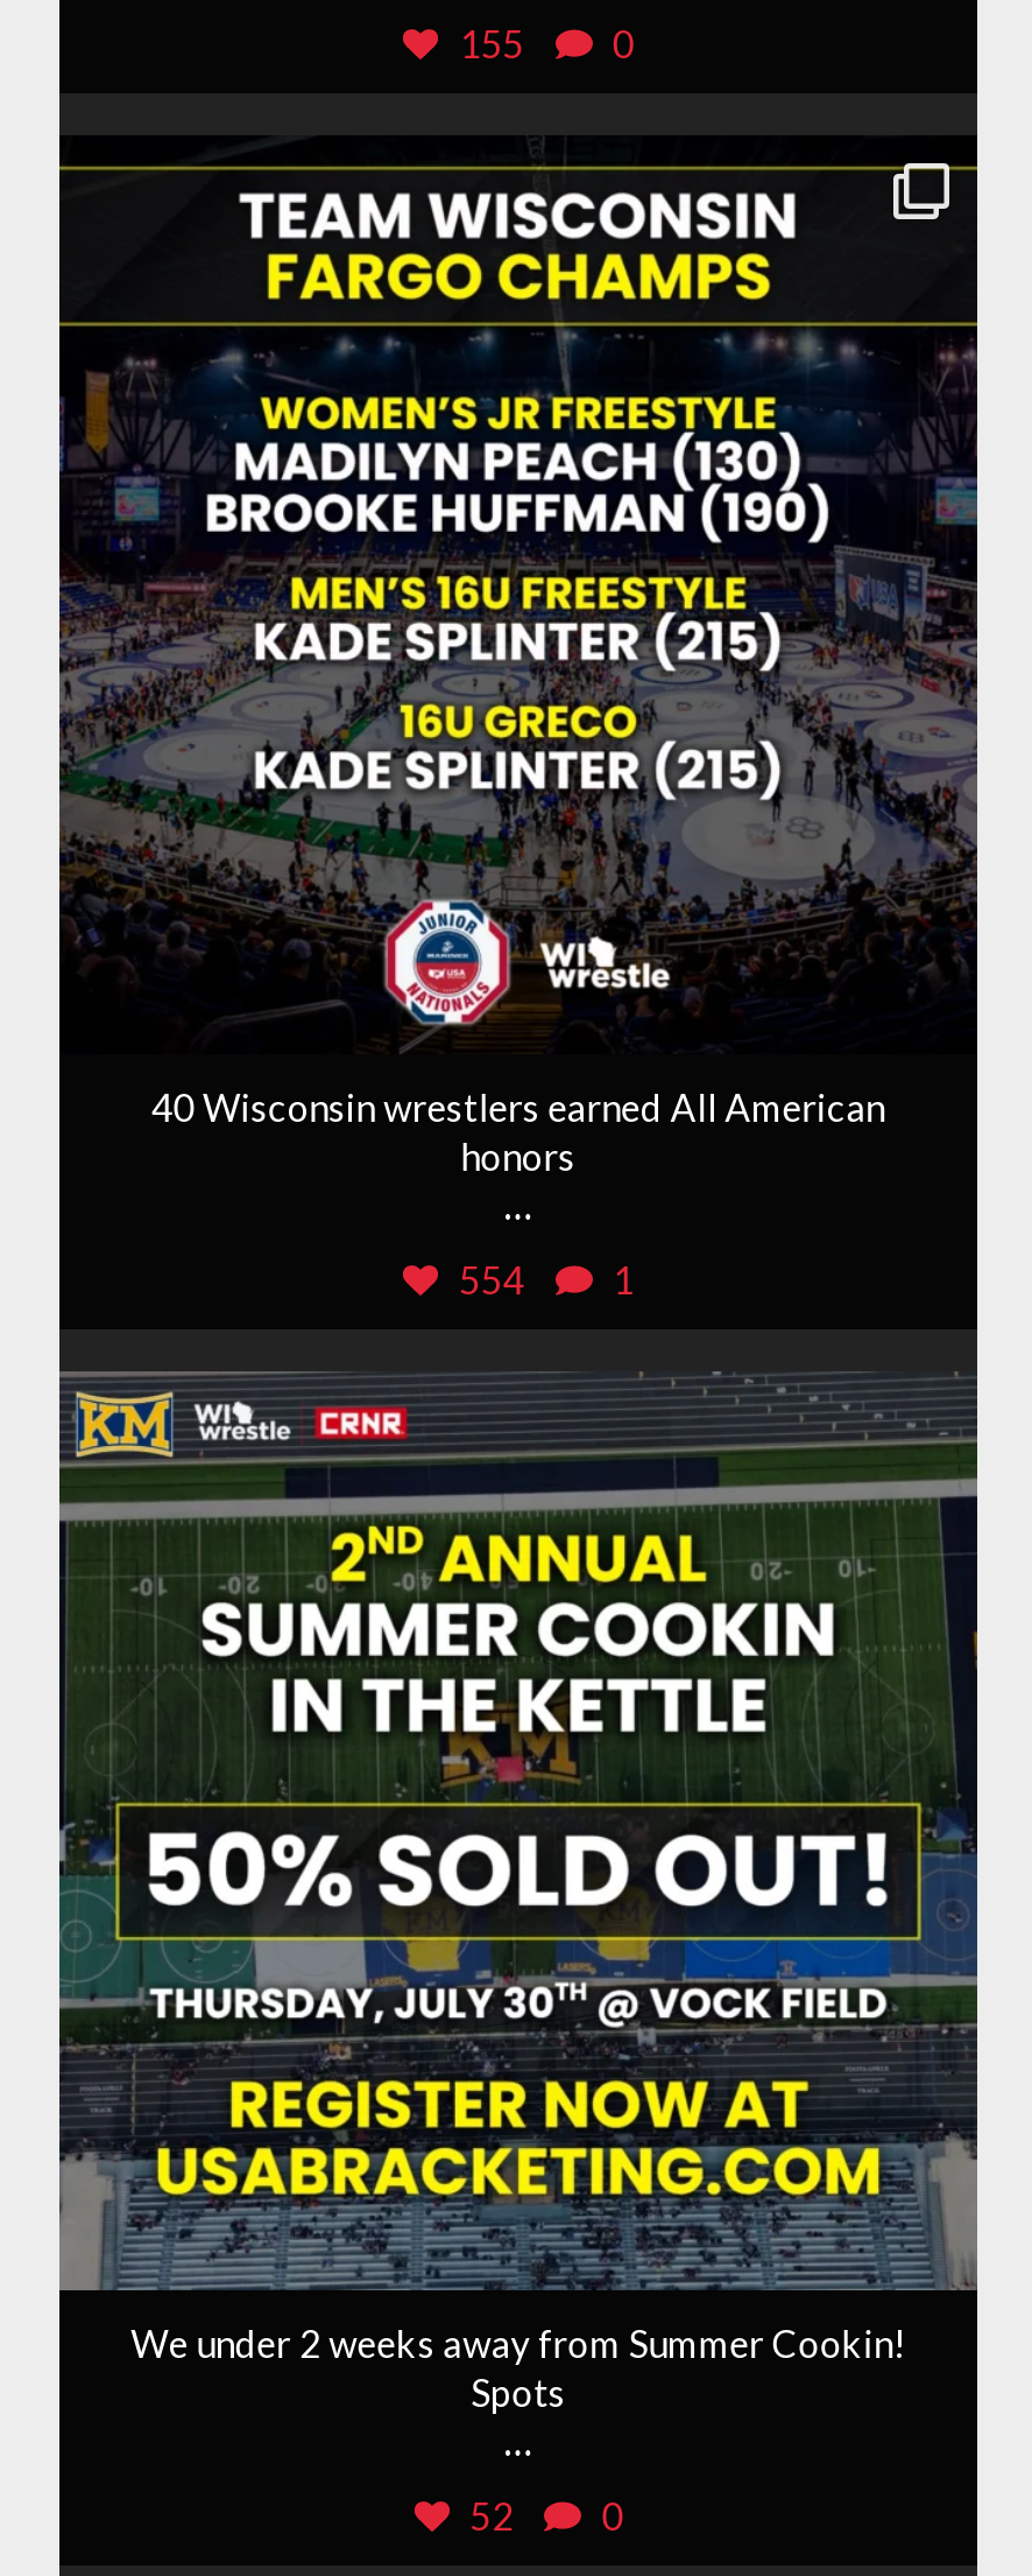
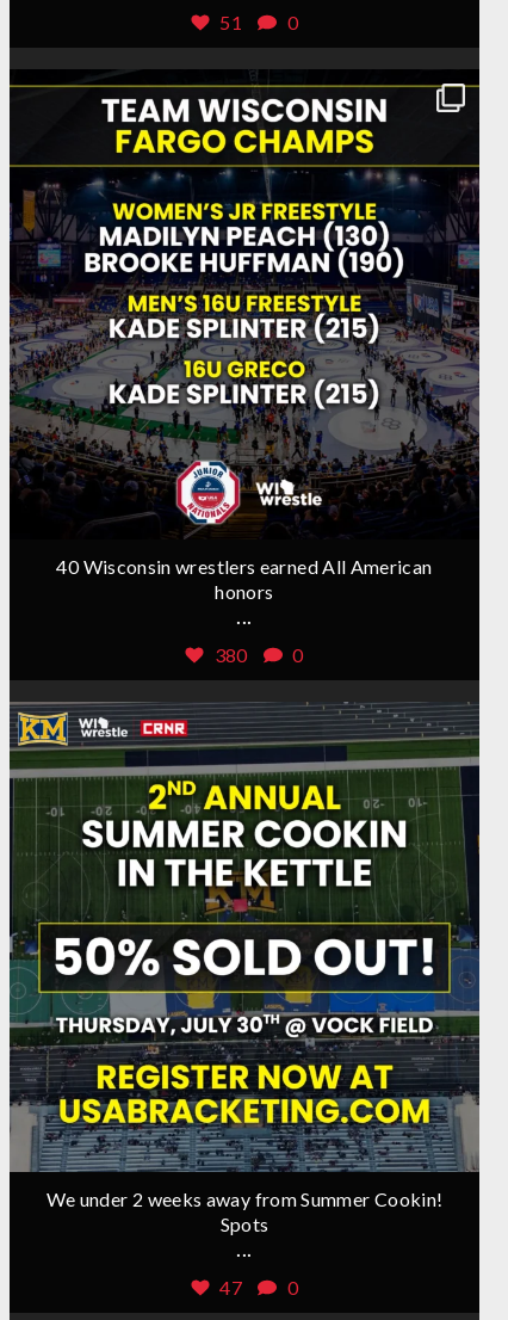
[459,20,634,64] 155 0 -> [220,10,298,33] 51 0
[459,1256,532,1301] 554 -> [214,643,252,666] 380
[612,1256,634,1301] 1 -> [293,643,304,666] 0
[470,2493,623,2537] 52 0 -> [220,1276,298,1298] 47 0

